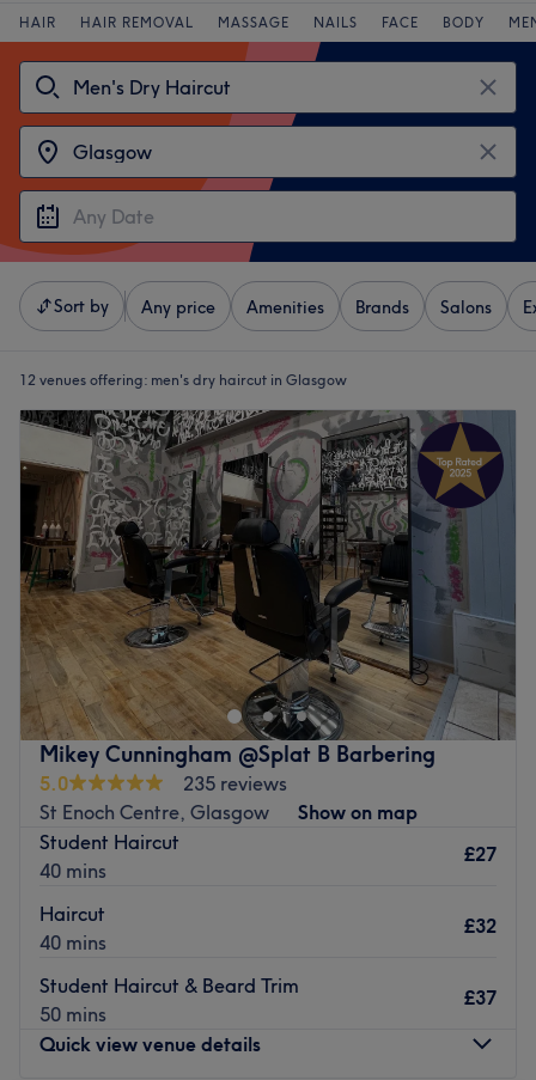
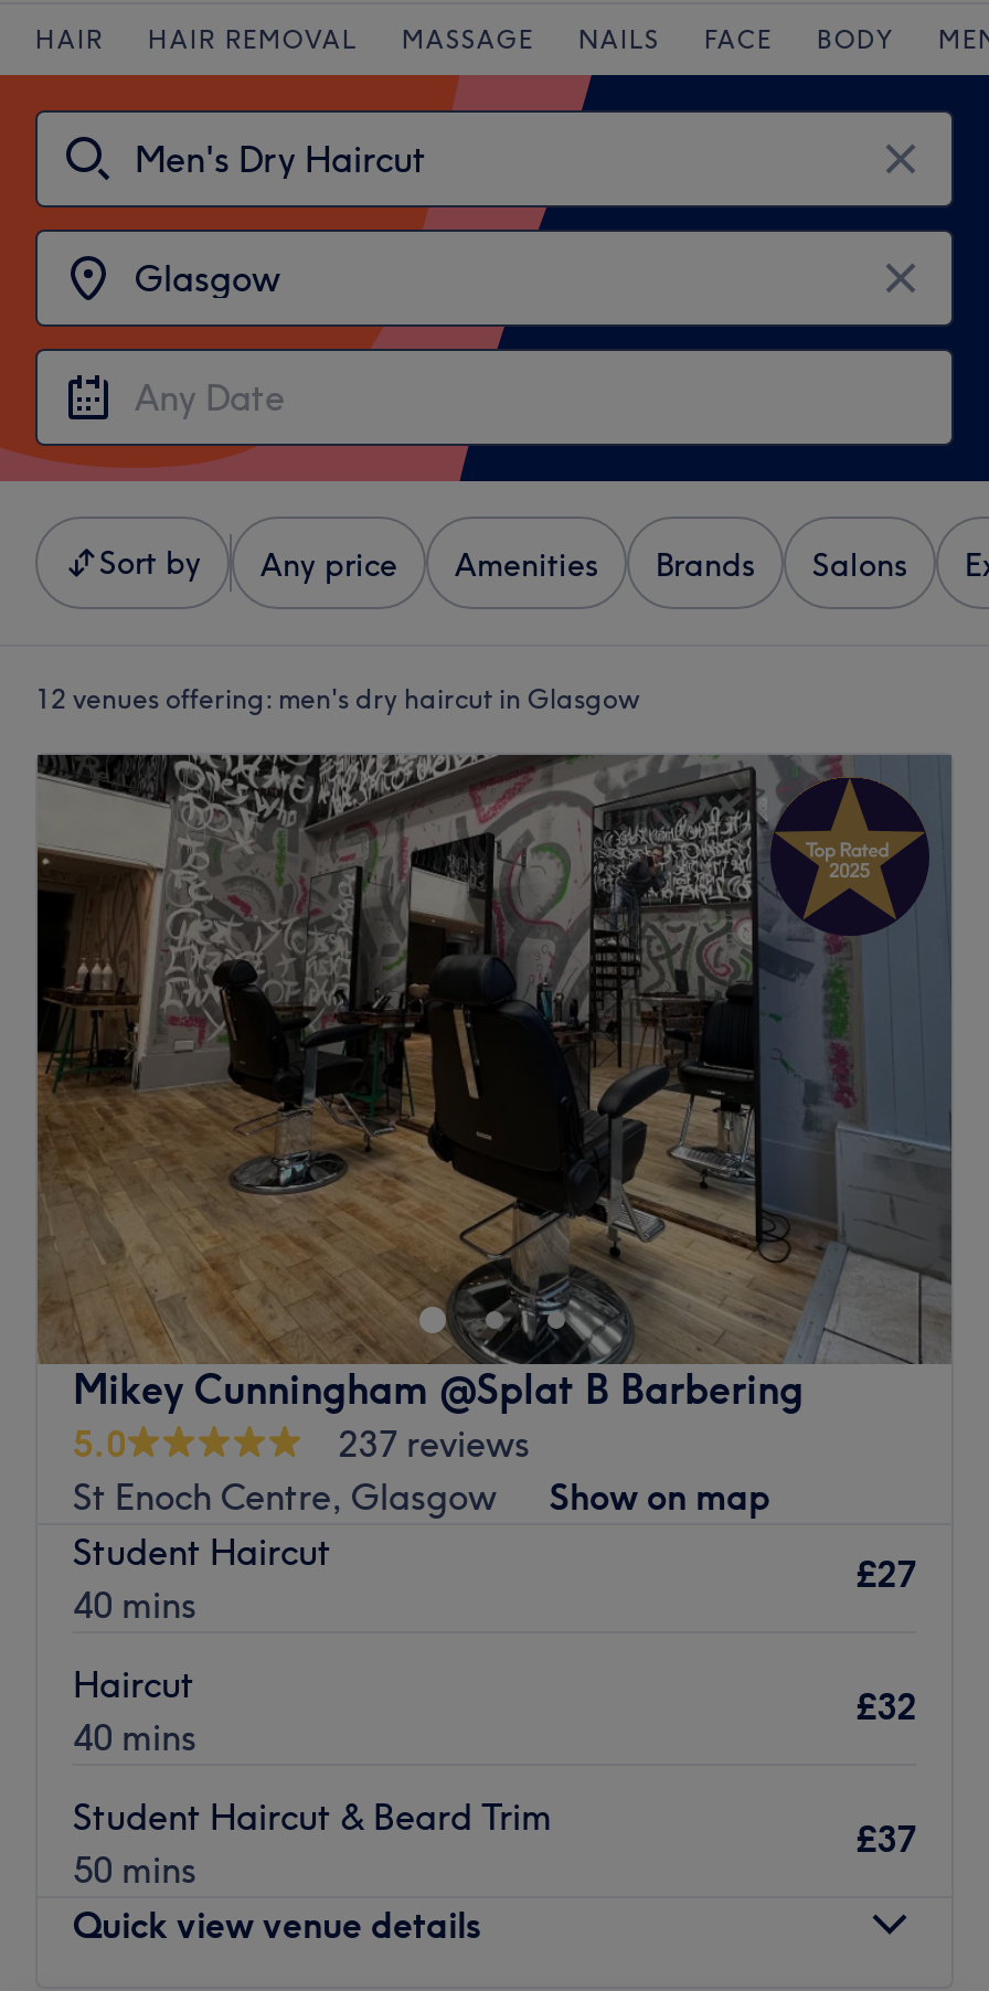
[183,771,287,795] 235 reviews -> [338,1422,530,1466] 237 reviews

